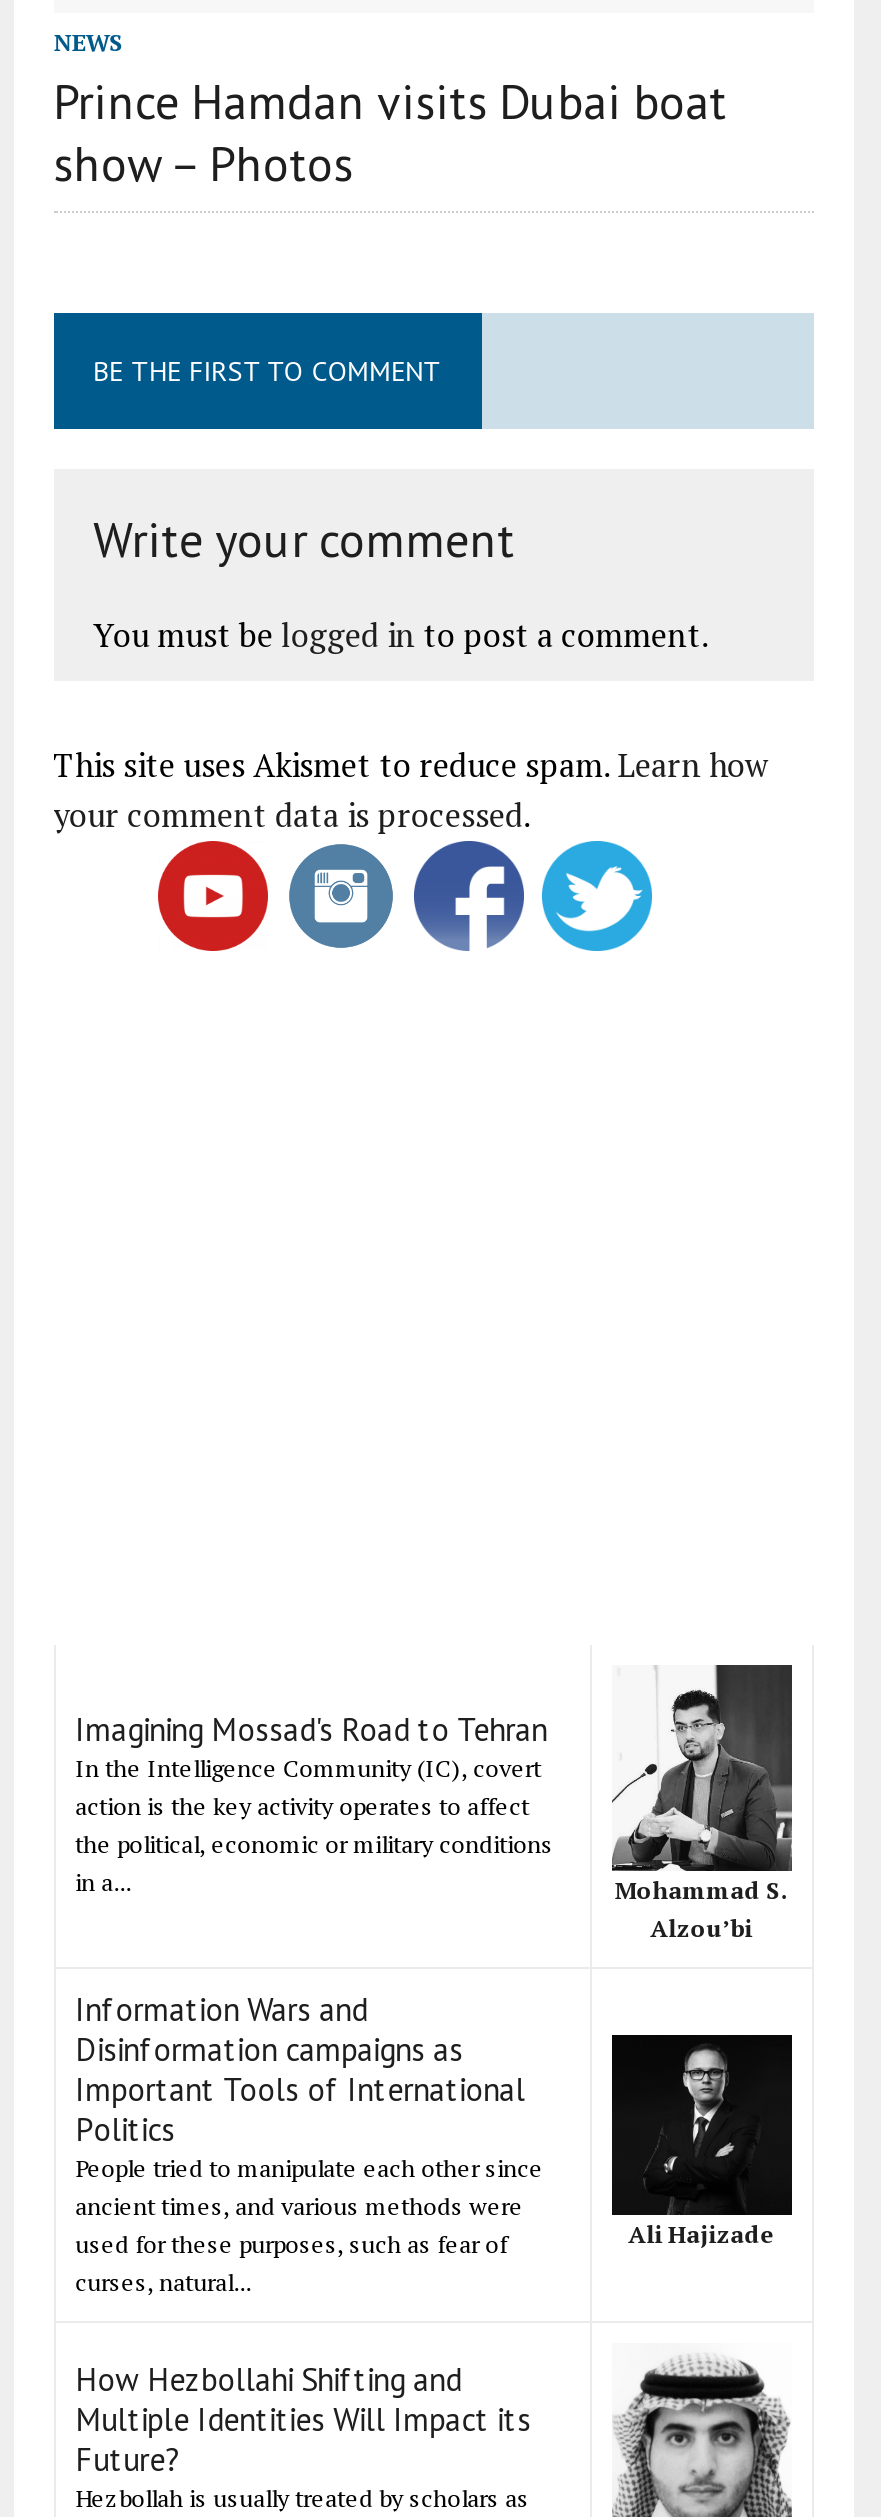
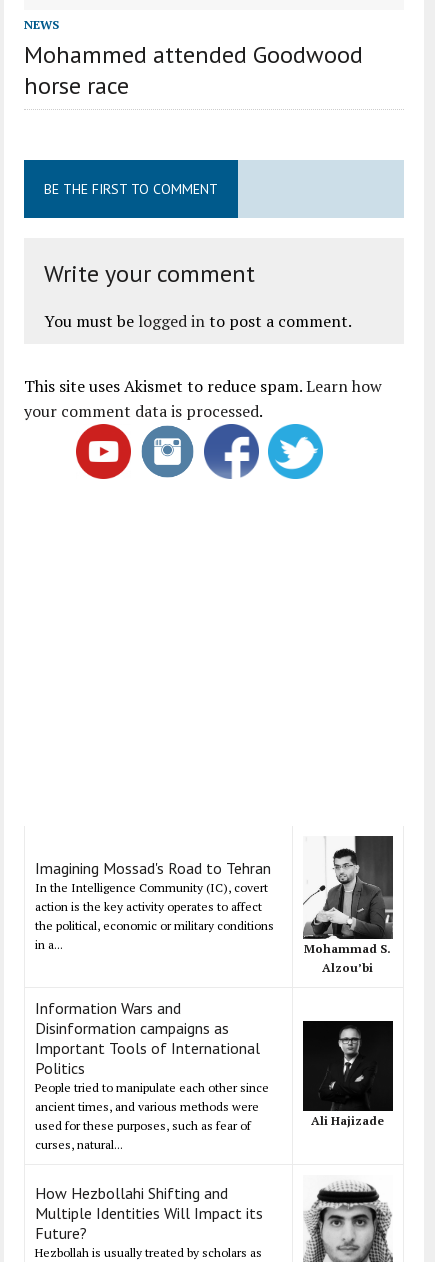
[53,70,727,194] Prince Hamdan visits Dubai boat | show – Photos -> [24,39,363,101] Mohammed attended Goodwood | horse race

